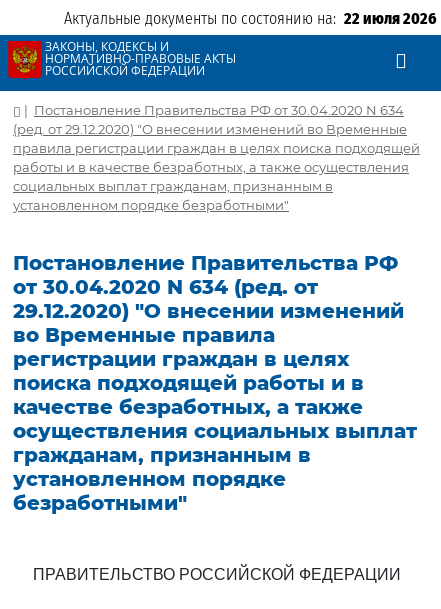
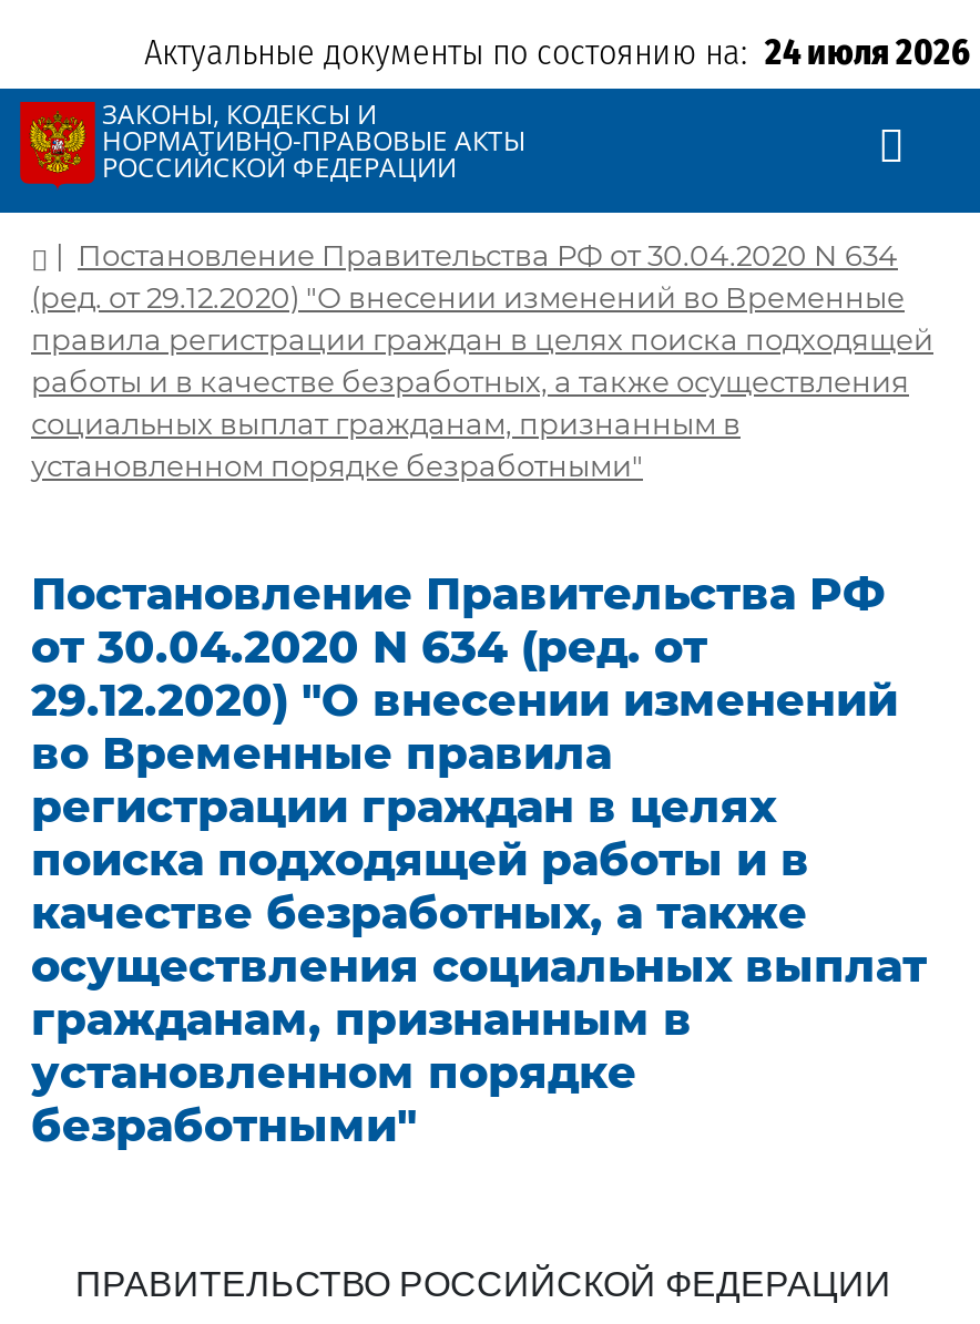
[64,9,437,28] Актуальные документы по состоянию на: 22 июля 2026 -> [144,31,971,73] Актуальные документы по состоянию на: 24 июля 2026

